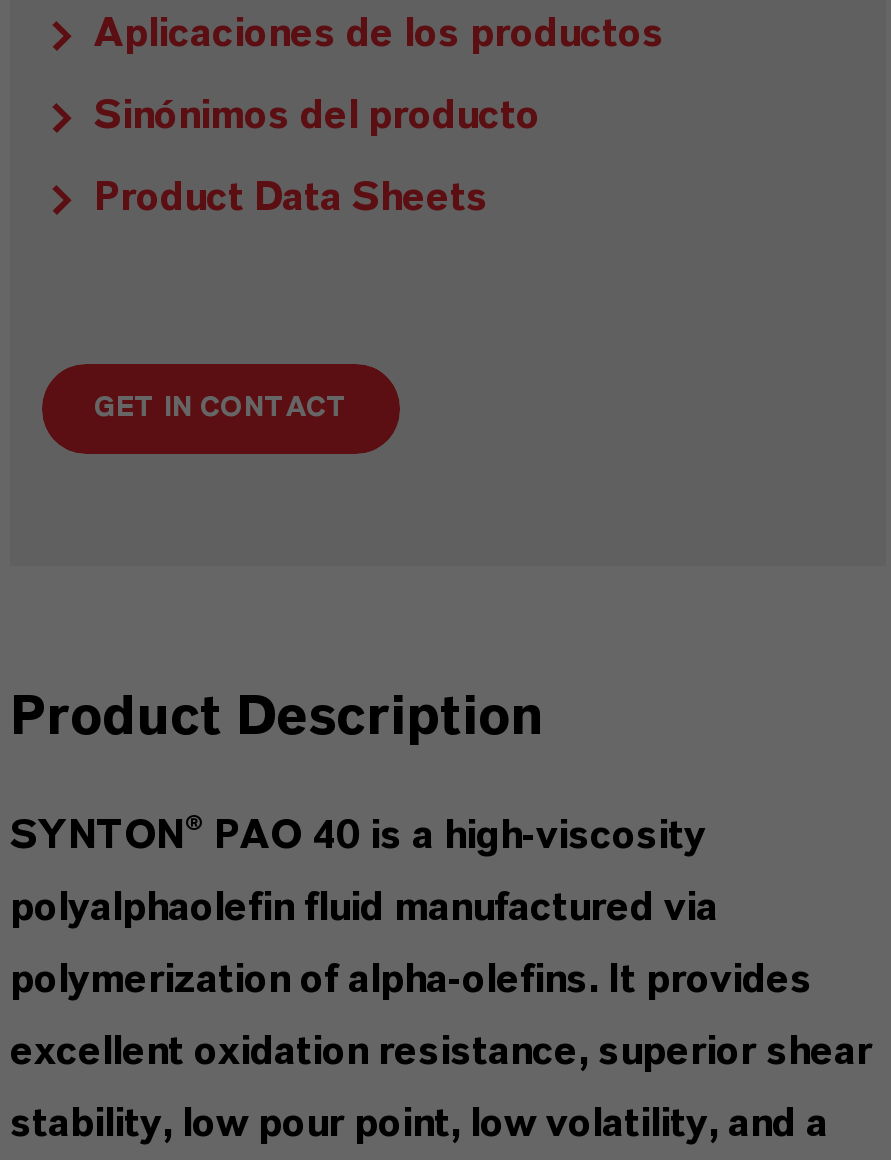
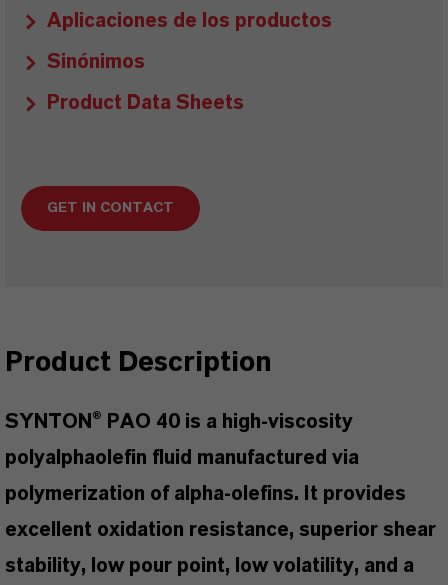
[94,96,540,136] Sinónimos del producto -> [47,52,145,72] Sinónimos

